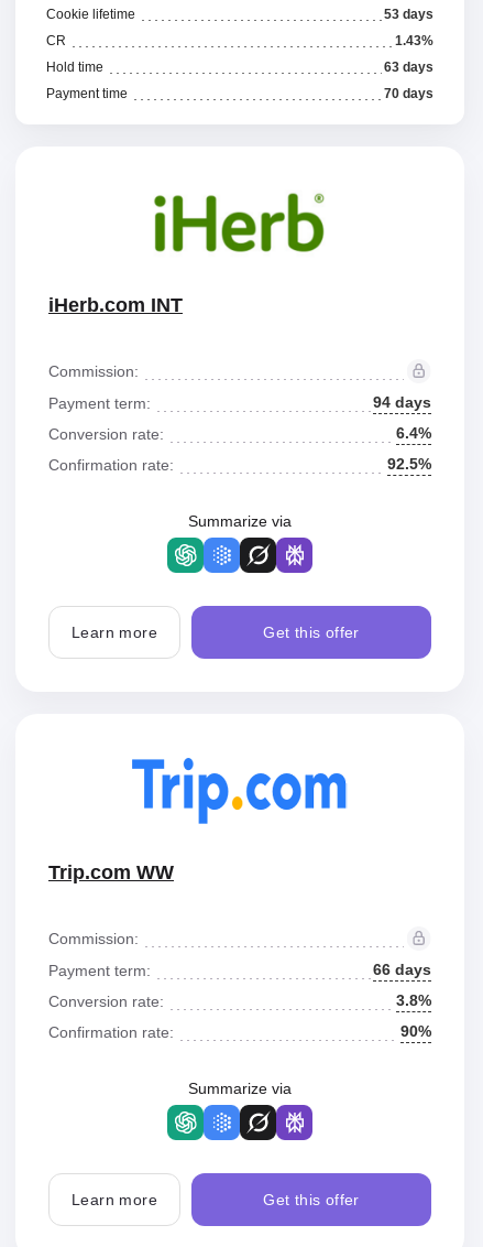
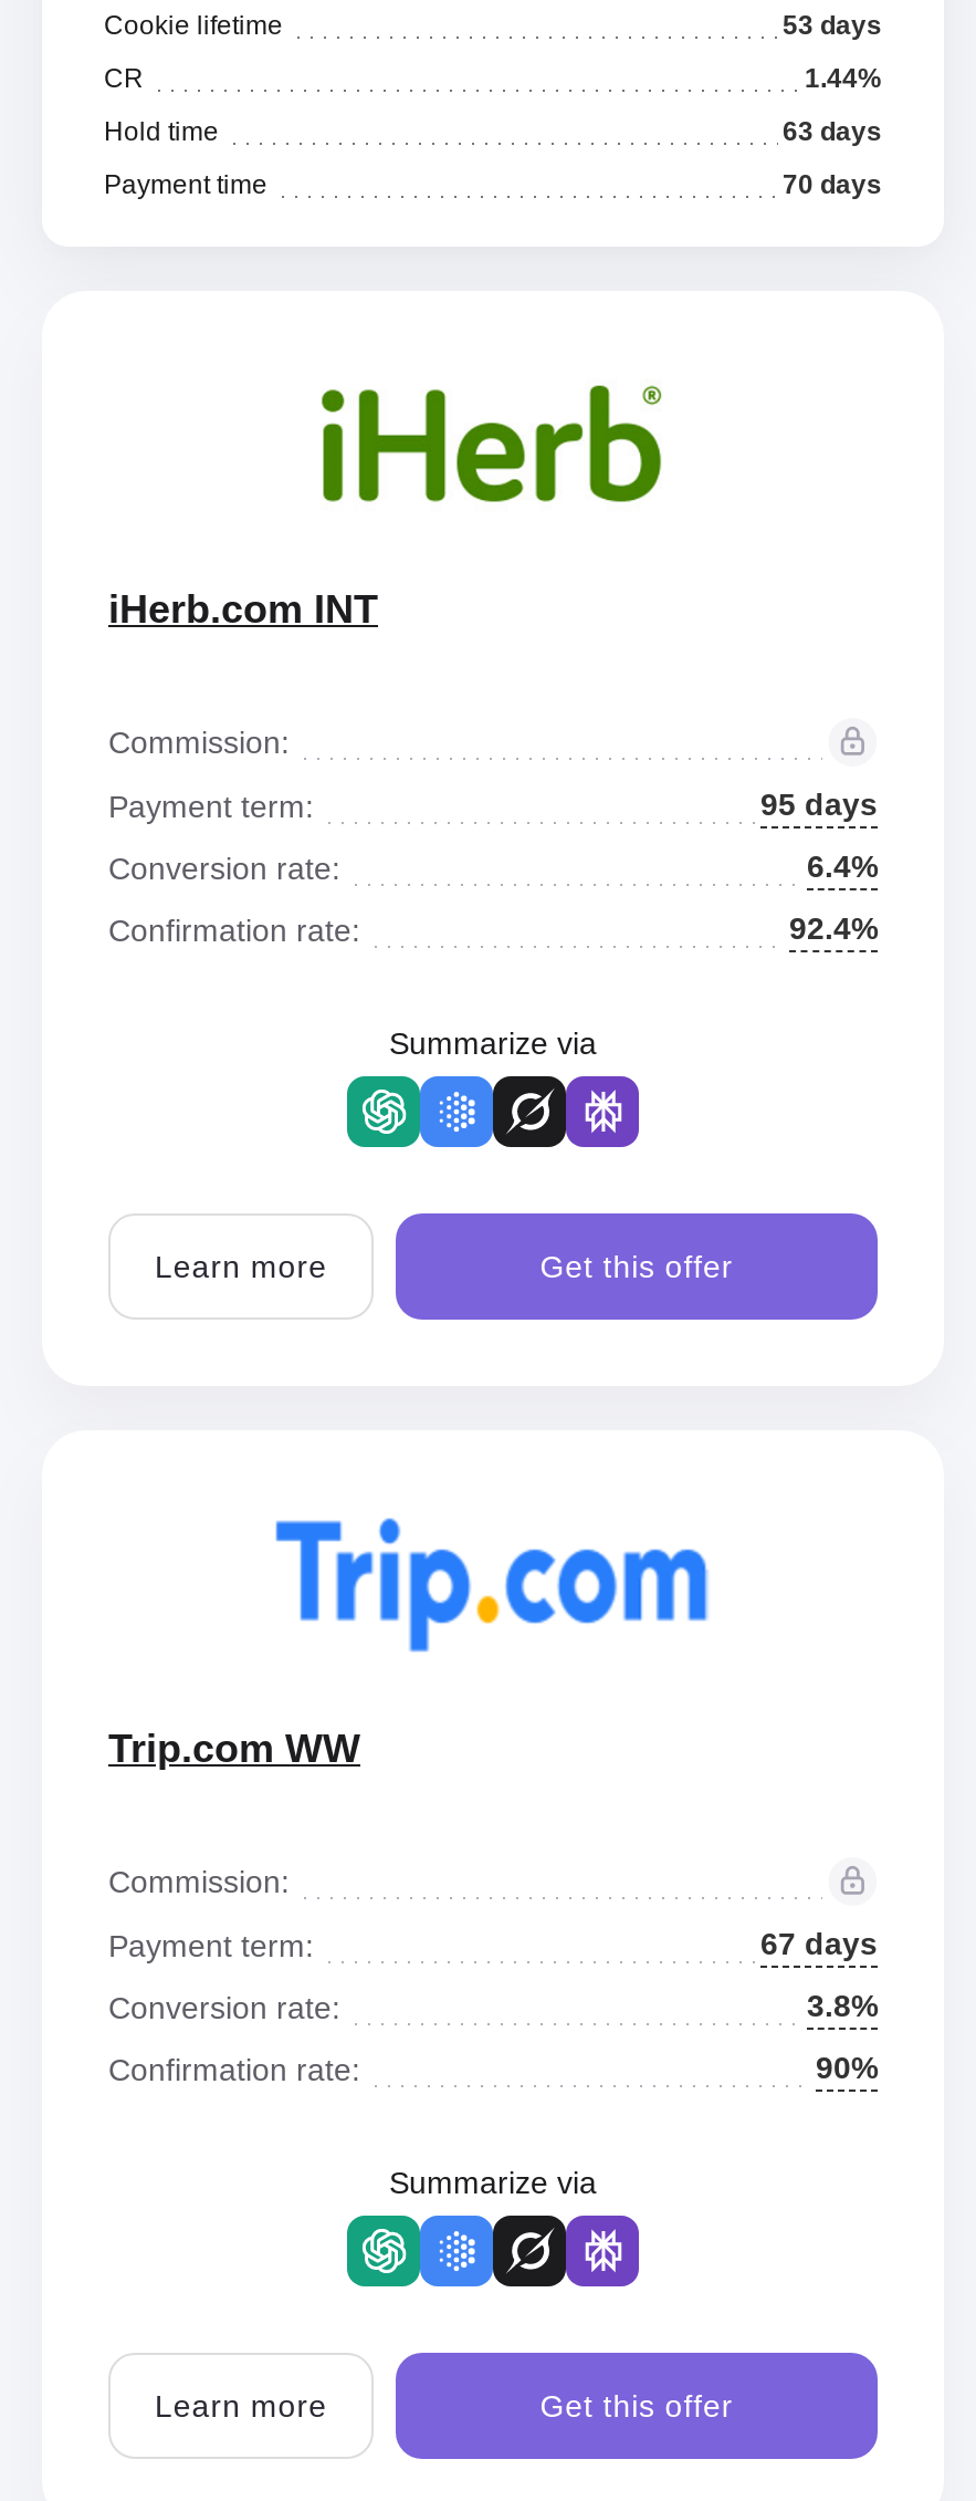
[395,33,433,48] 1.43% -> [805,63,882,94] 1.44%
[373,393,431,411] 94 days -> [760,786,878,822] 95 days
[387,455,431,473] 92.5% -> [789,910,878,946] 92.4%
[373,961,431,978] 66 days -> [760,1926,878,1961] 67 days

